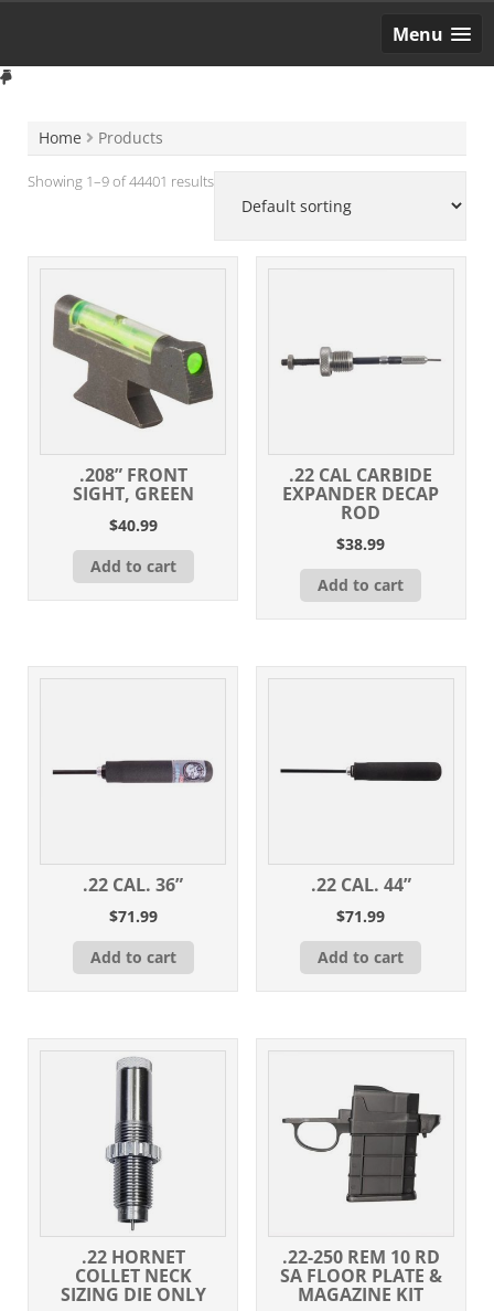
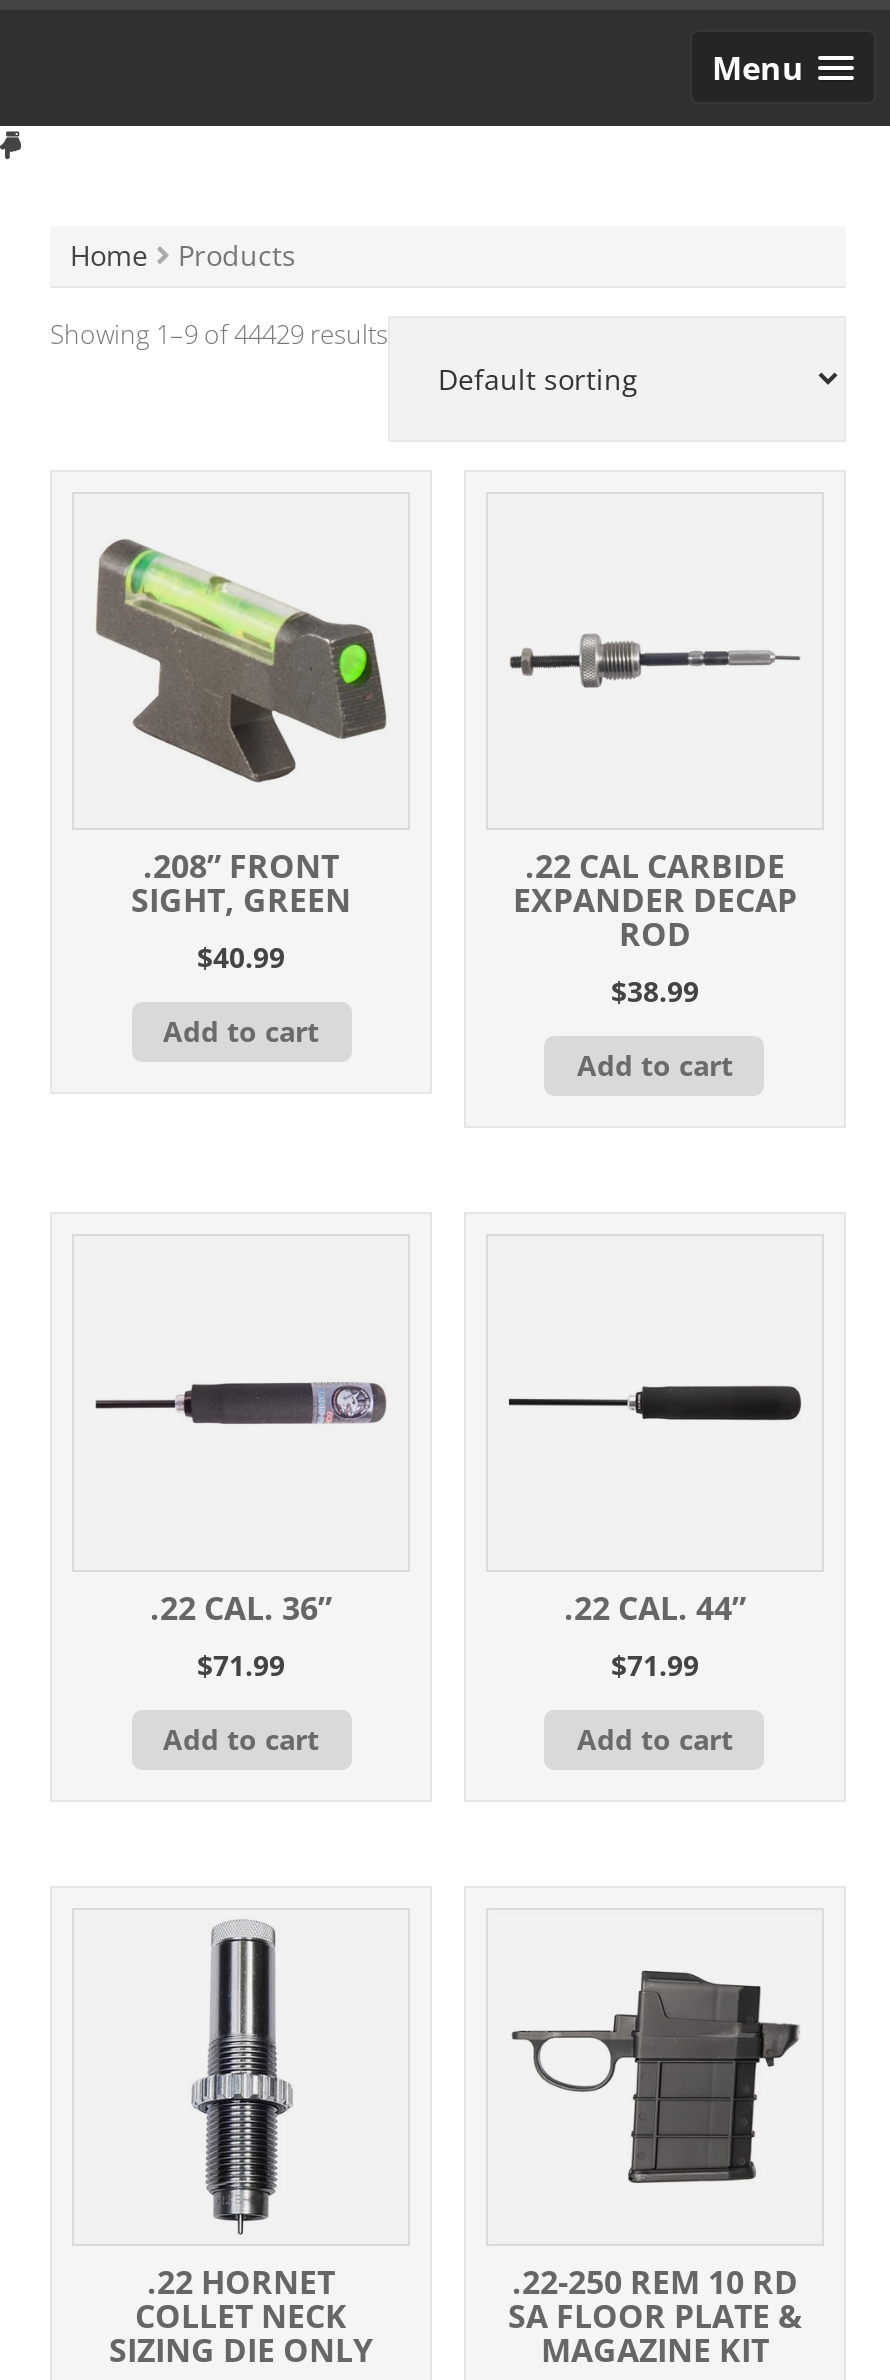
[28,171,214,191] Showing 1–9 of 44401 results -> [50,316,388,352] Showing 1–9 of 44429 results

